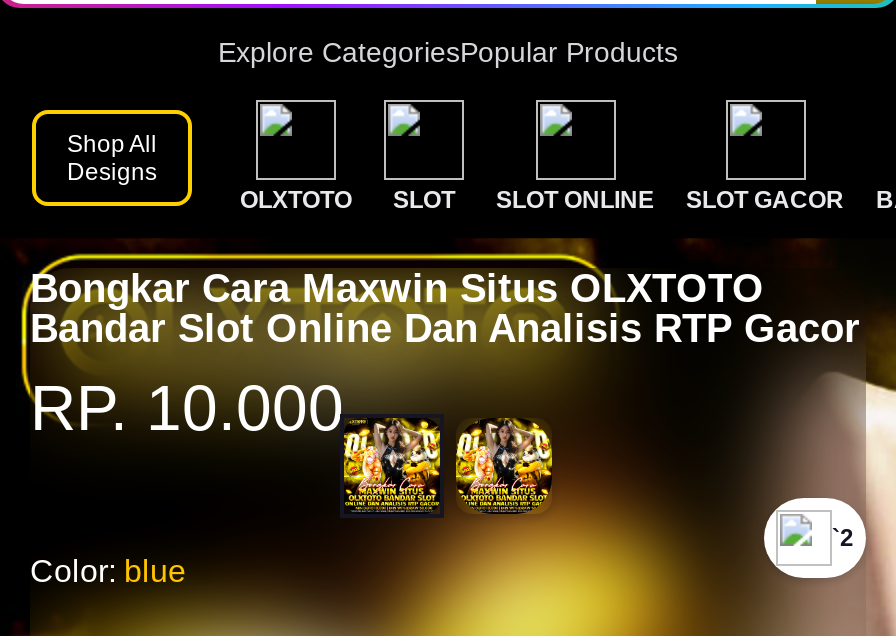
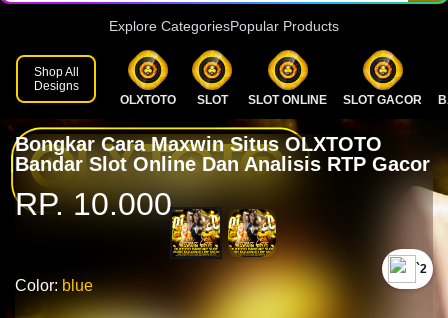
[254,98,338,182] [image] -> [127,49,169,91] [image]
[382,98,466,182] [image] -> [191,49,233,91] [image]
[534,98,618,182] [image] -> [267,49,309,91] [image]
[724,98,808,182] [image] -> [362,49,404,91] [image]

